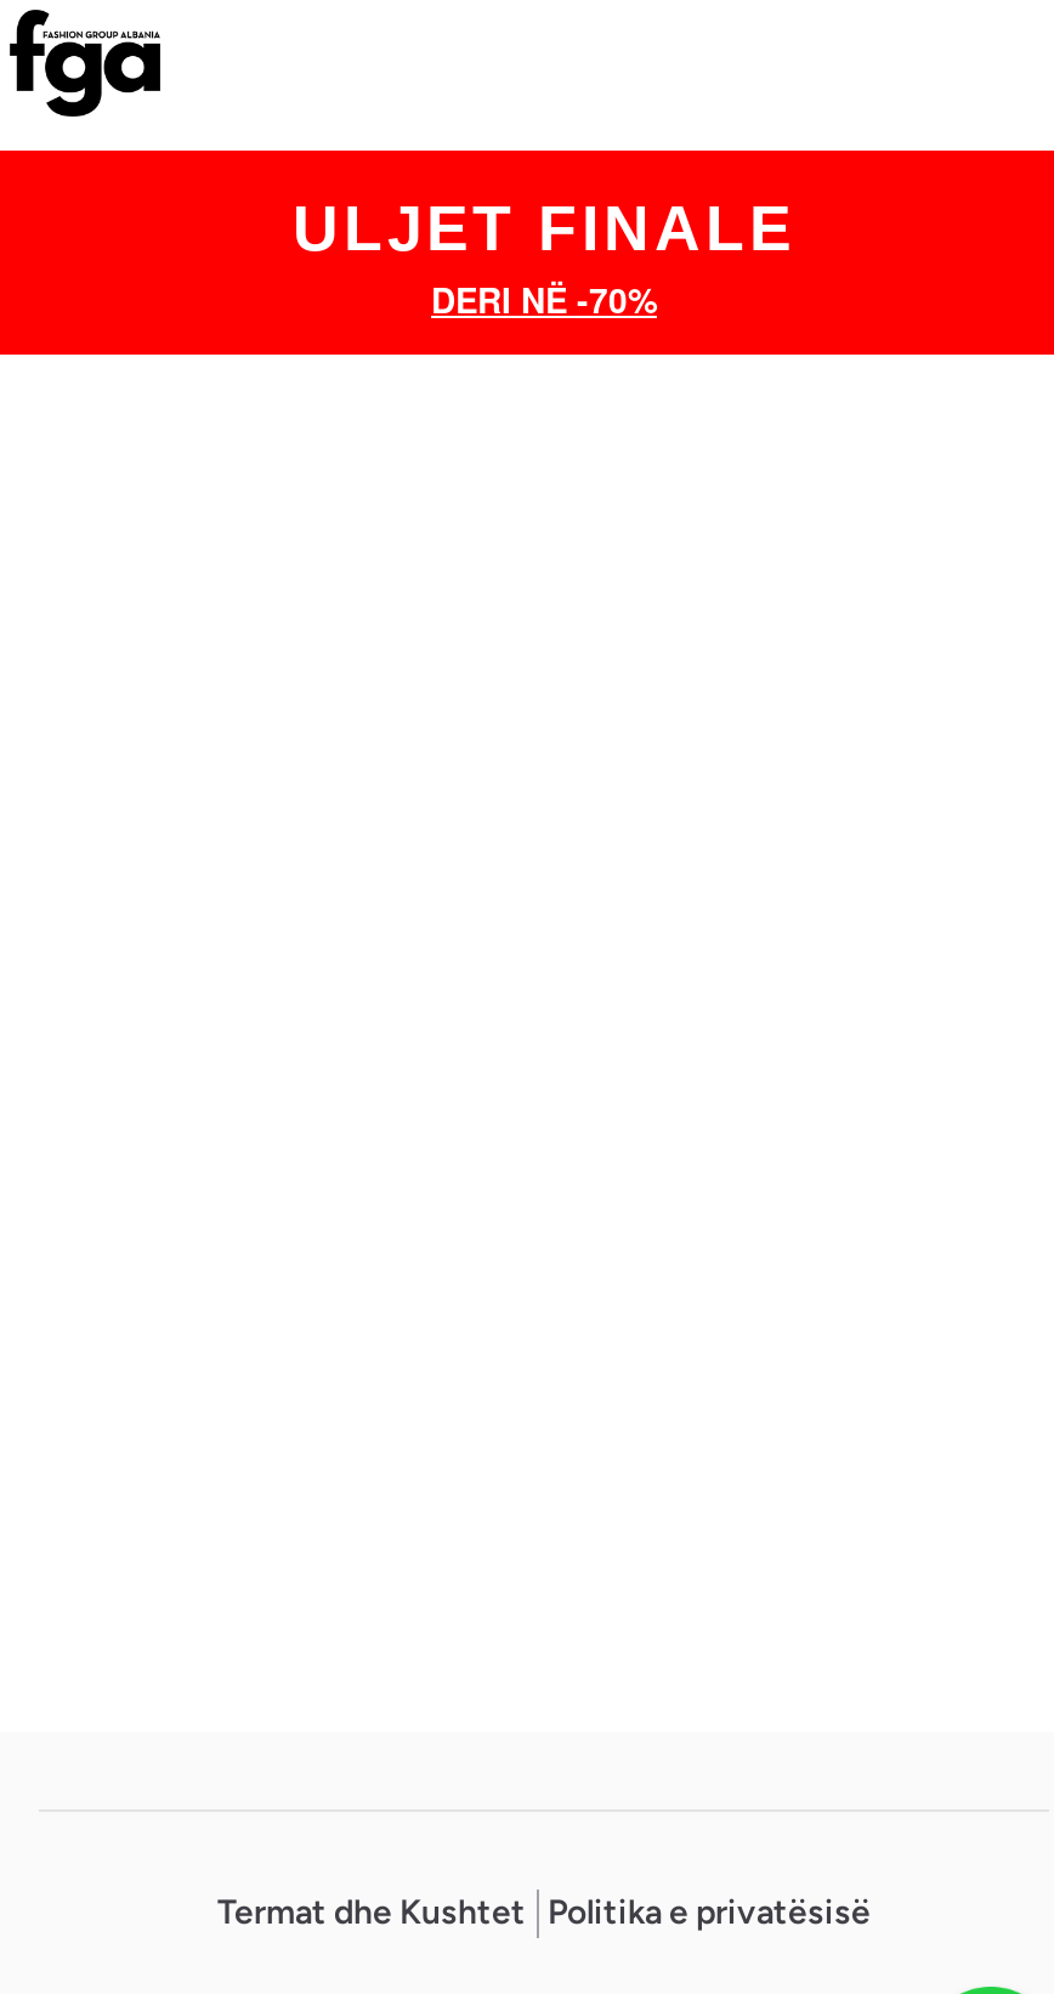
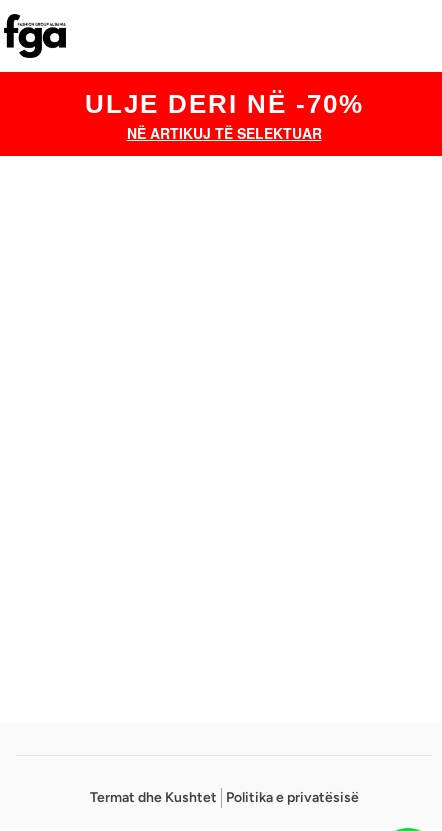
[293,192,795,323] ULJET FINALE | DERI NË -70% -> [84,89,363,143] ULJE DERI NË -70% | NË ARTIKUJ TË SELEKTUAR

